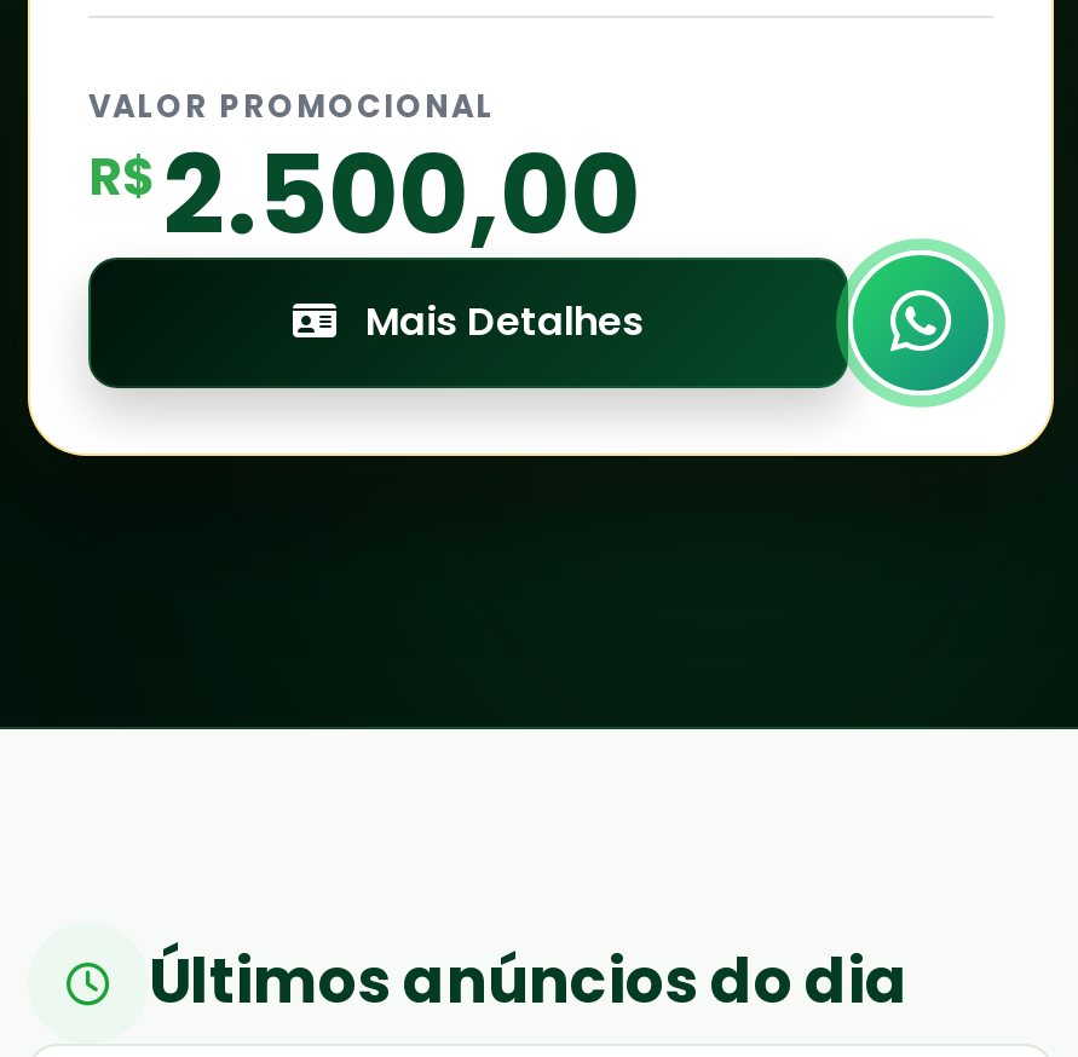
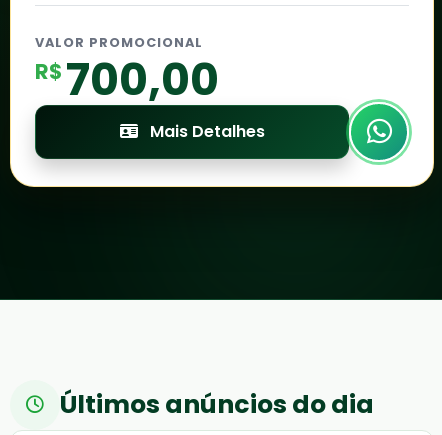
[88,120,640,273] R$ 2.500,00 -> [35,48,219,111] R$ 700,00

